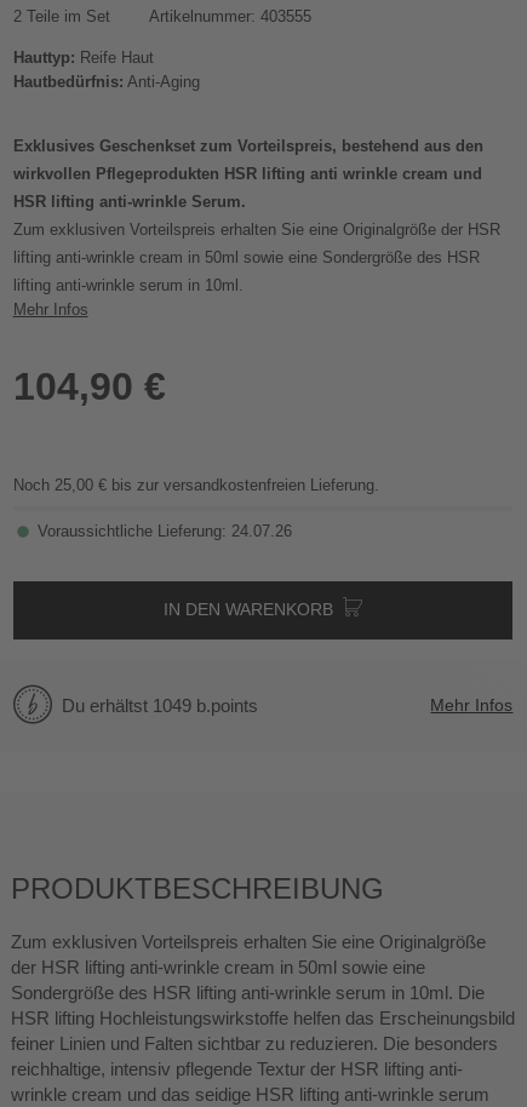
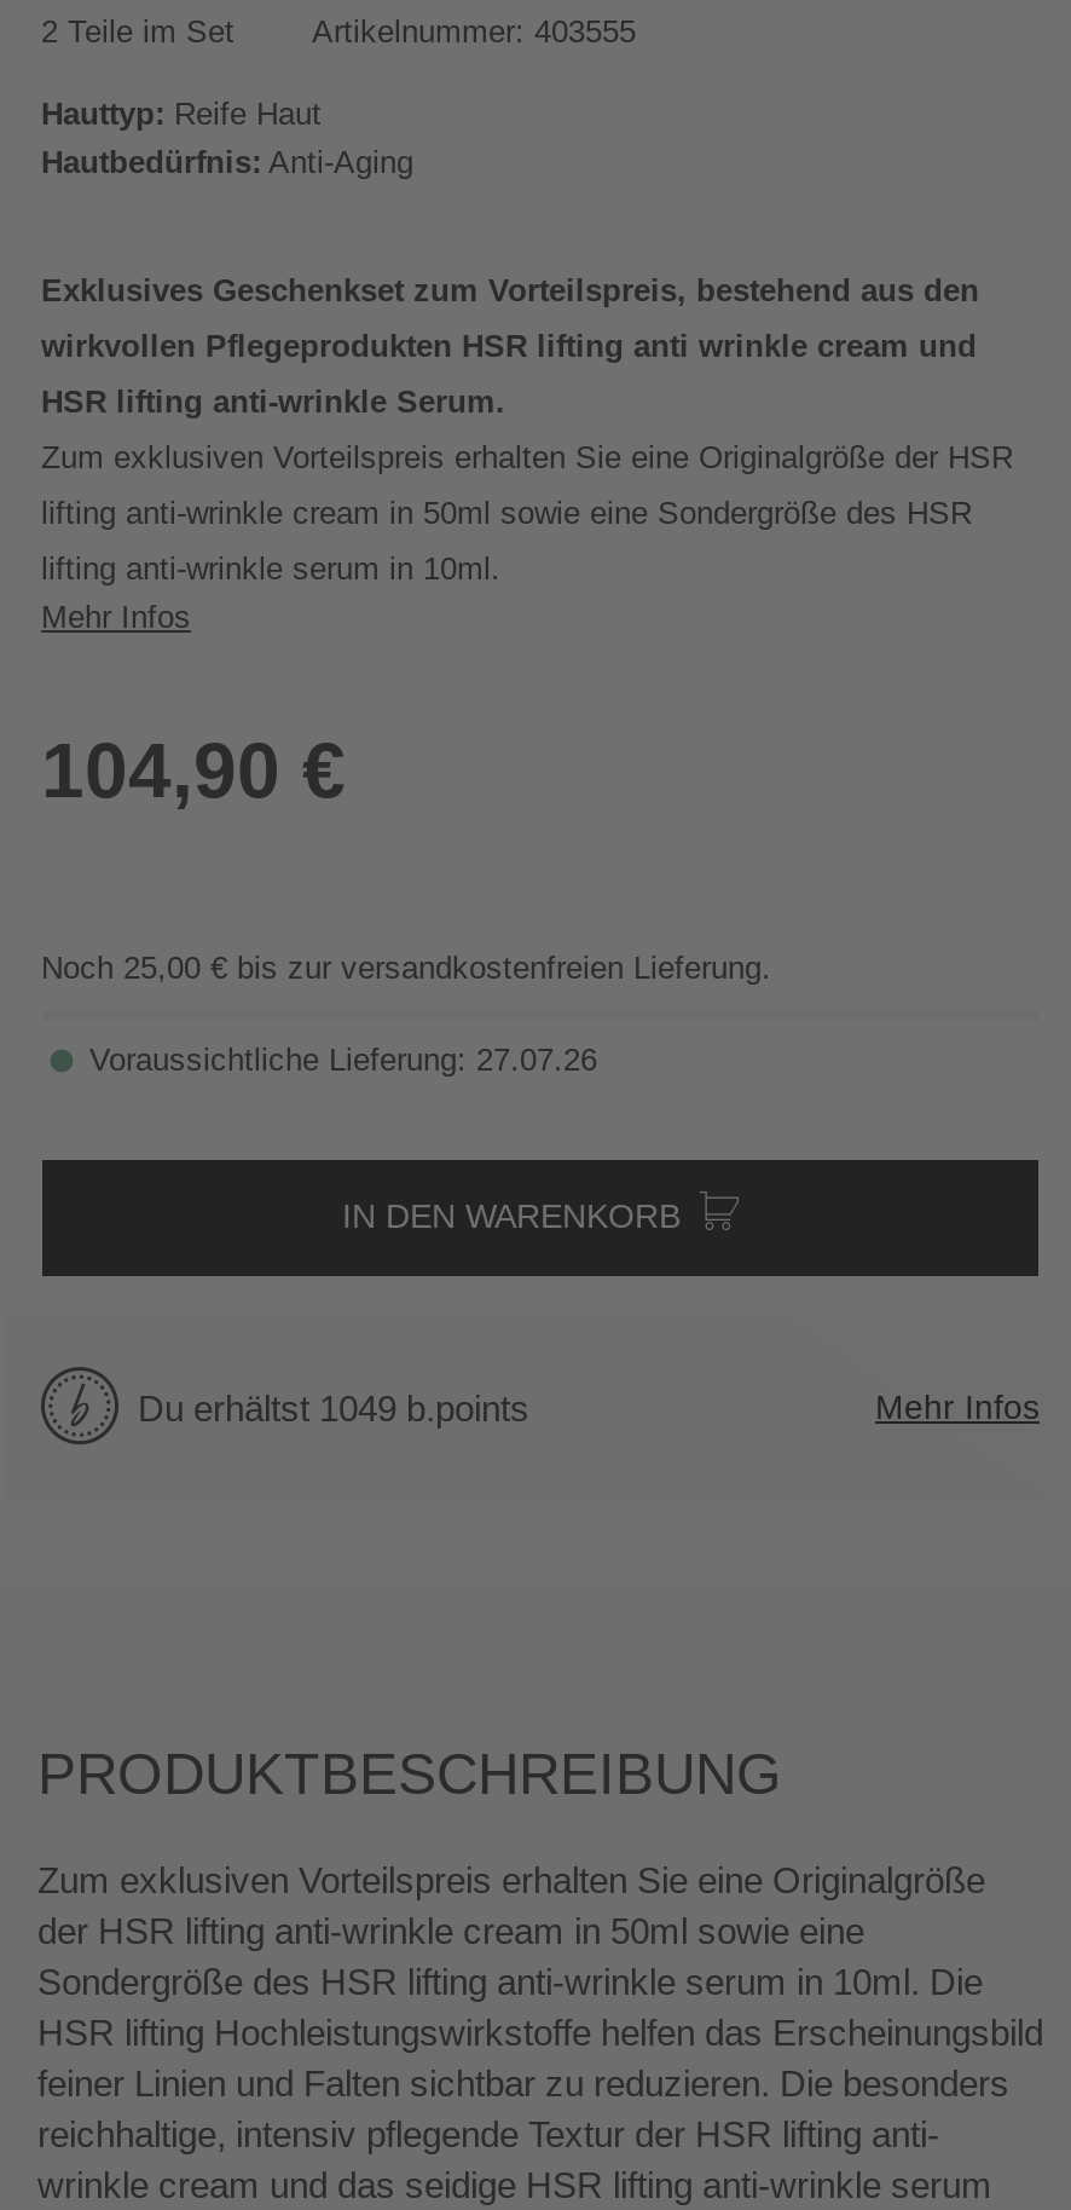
[37,522,291,540] Voraussichtliche Lieferung: 24.07.26 -> [89,1041,597,1078] Voraussichtliche Lieferung: 27.07.26

